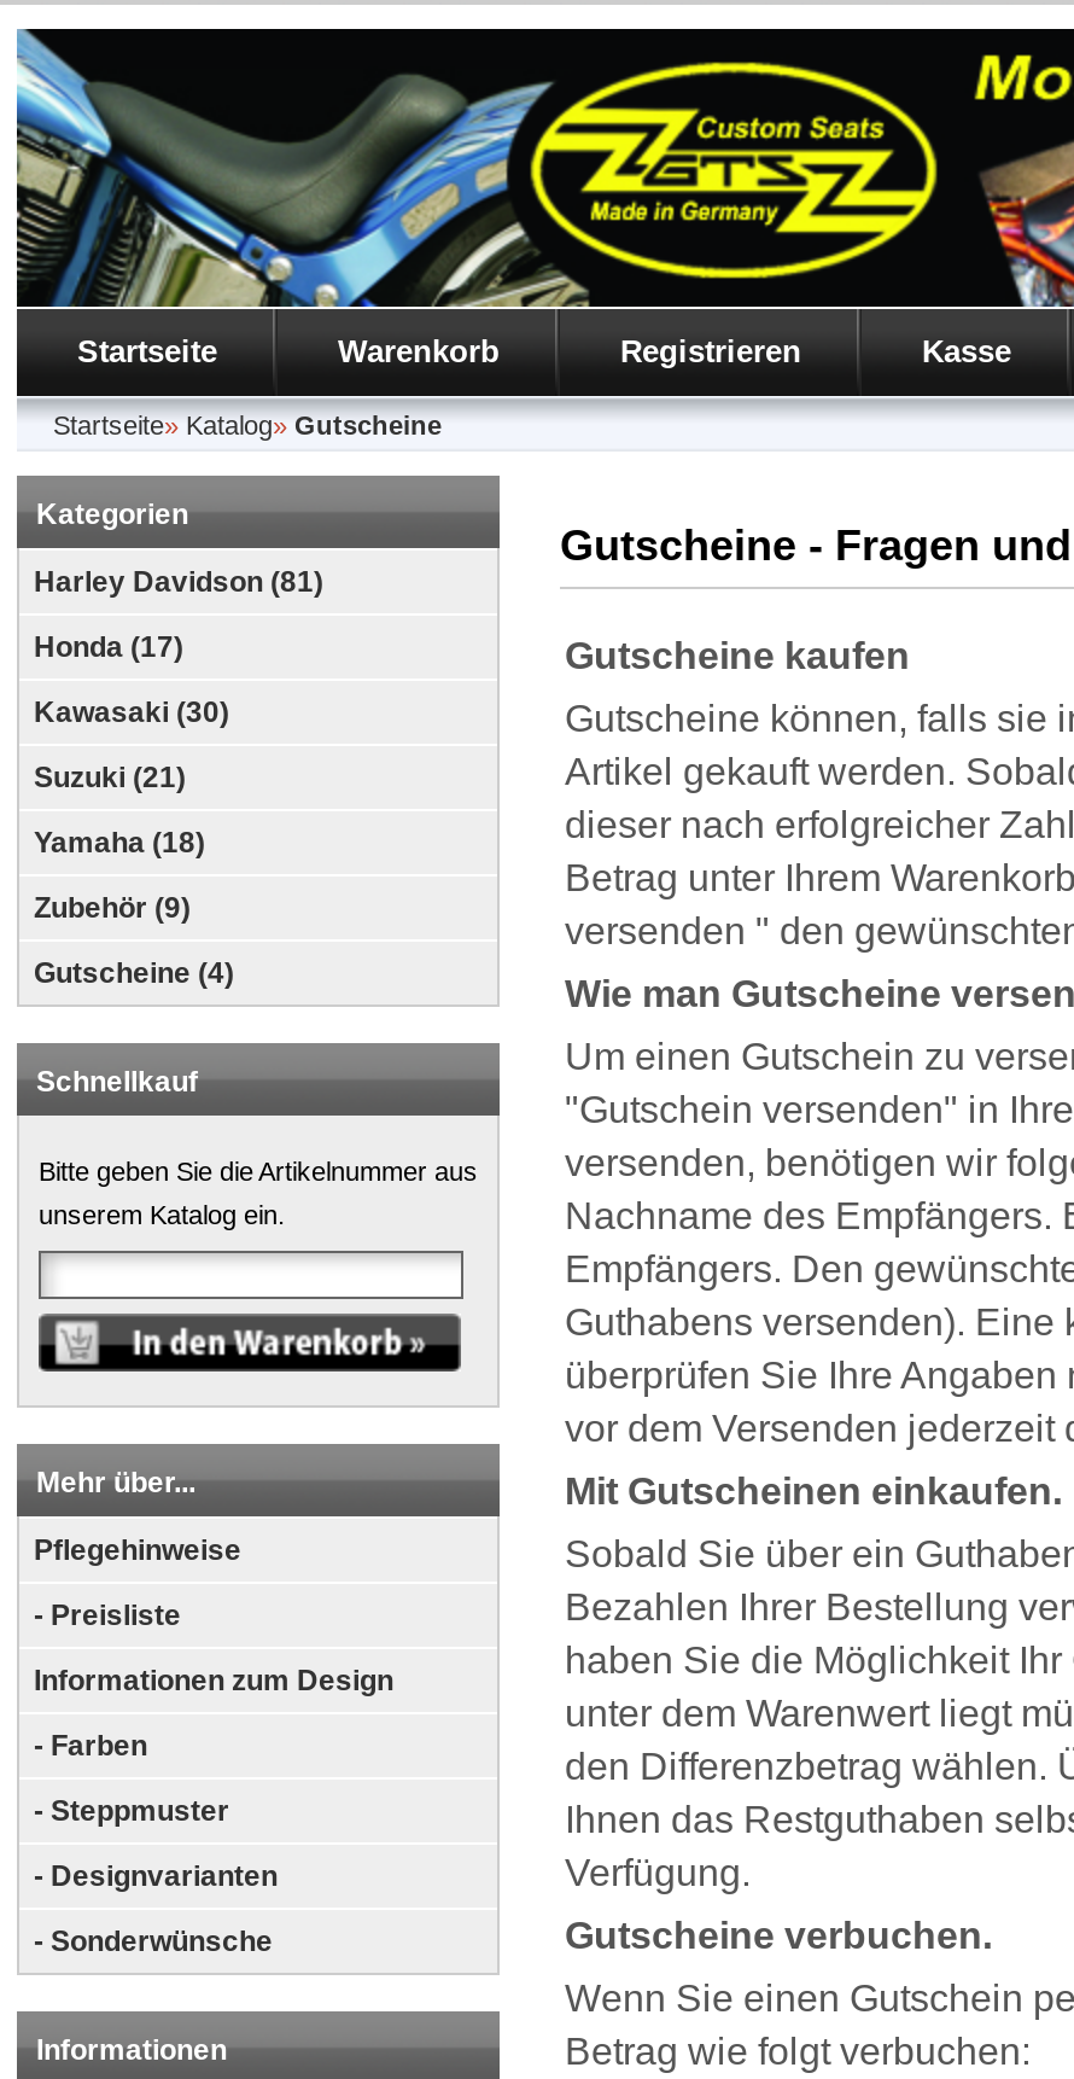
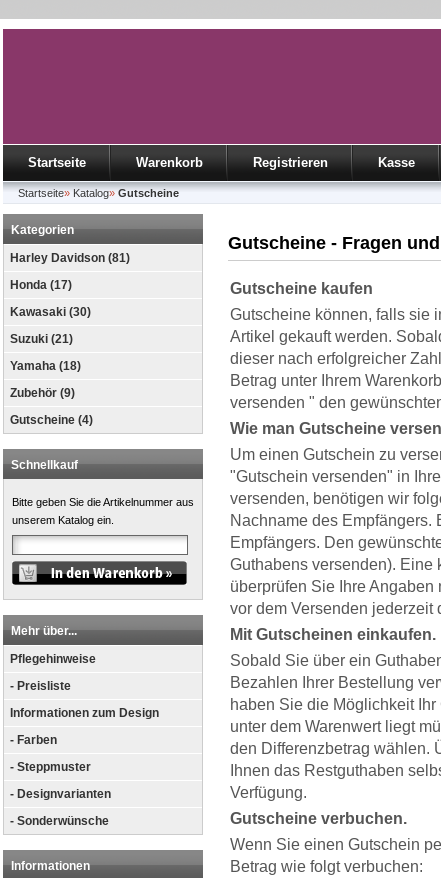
[14,27,1067,309] [image] -> none

